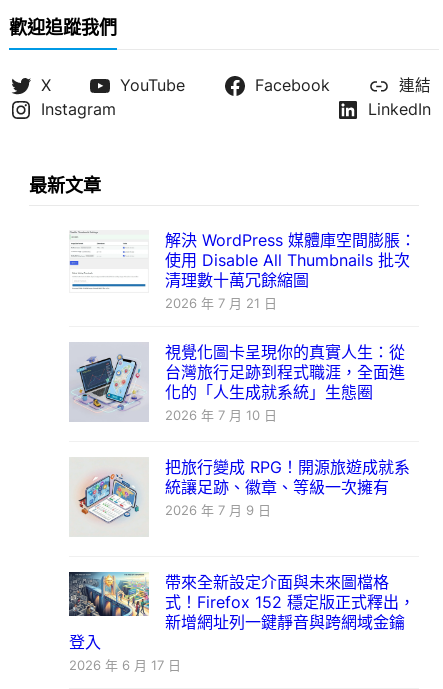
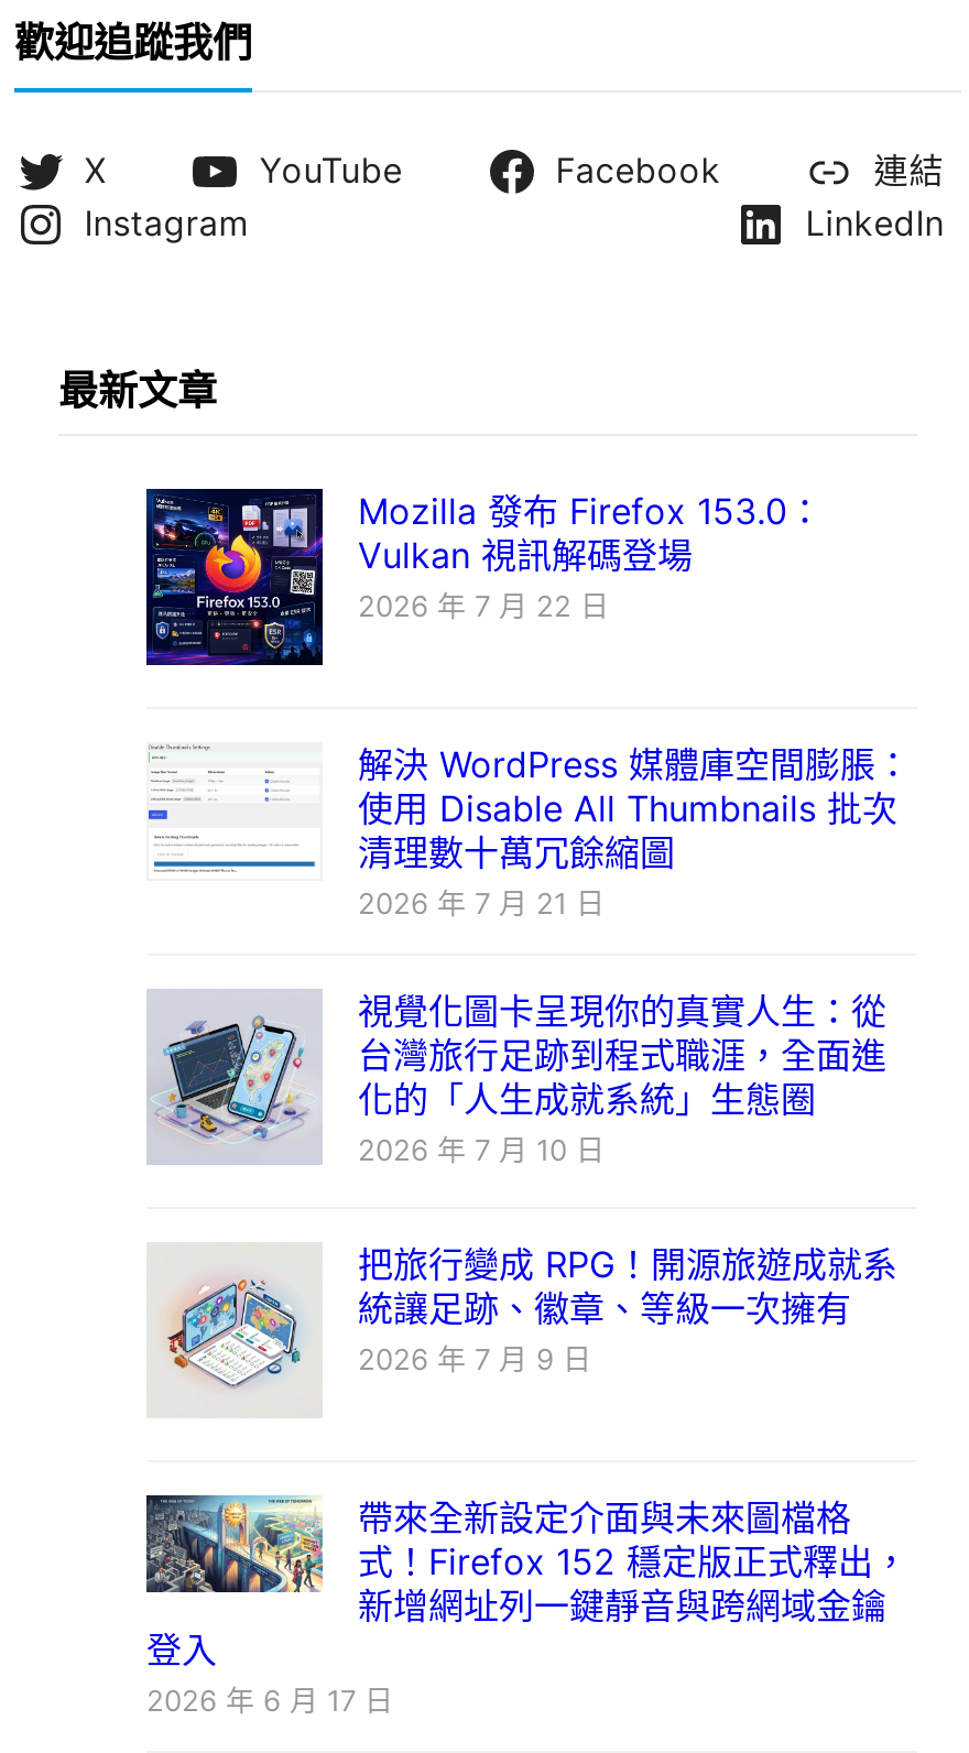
none -> [144,487,823,667] [image] | Mozilla 發布 Firefox 153.0： | Vulkan 視訊解碼登場 | 2026 年 7 月 22 日

